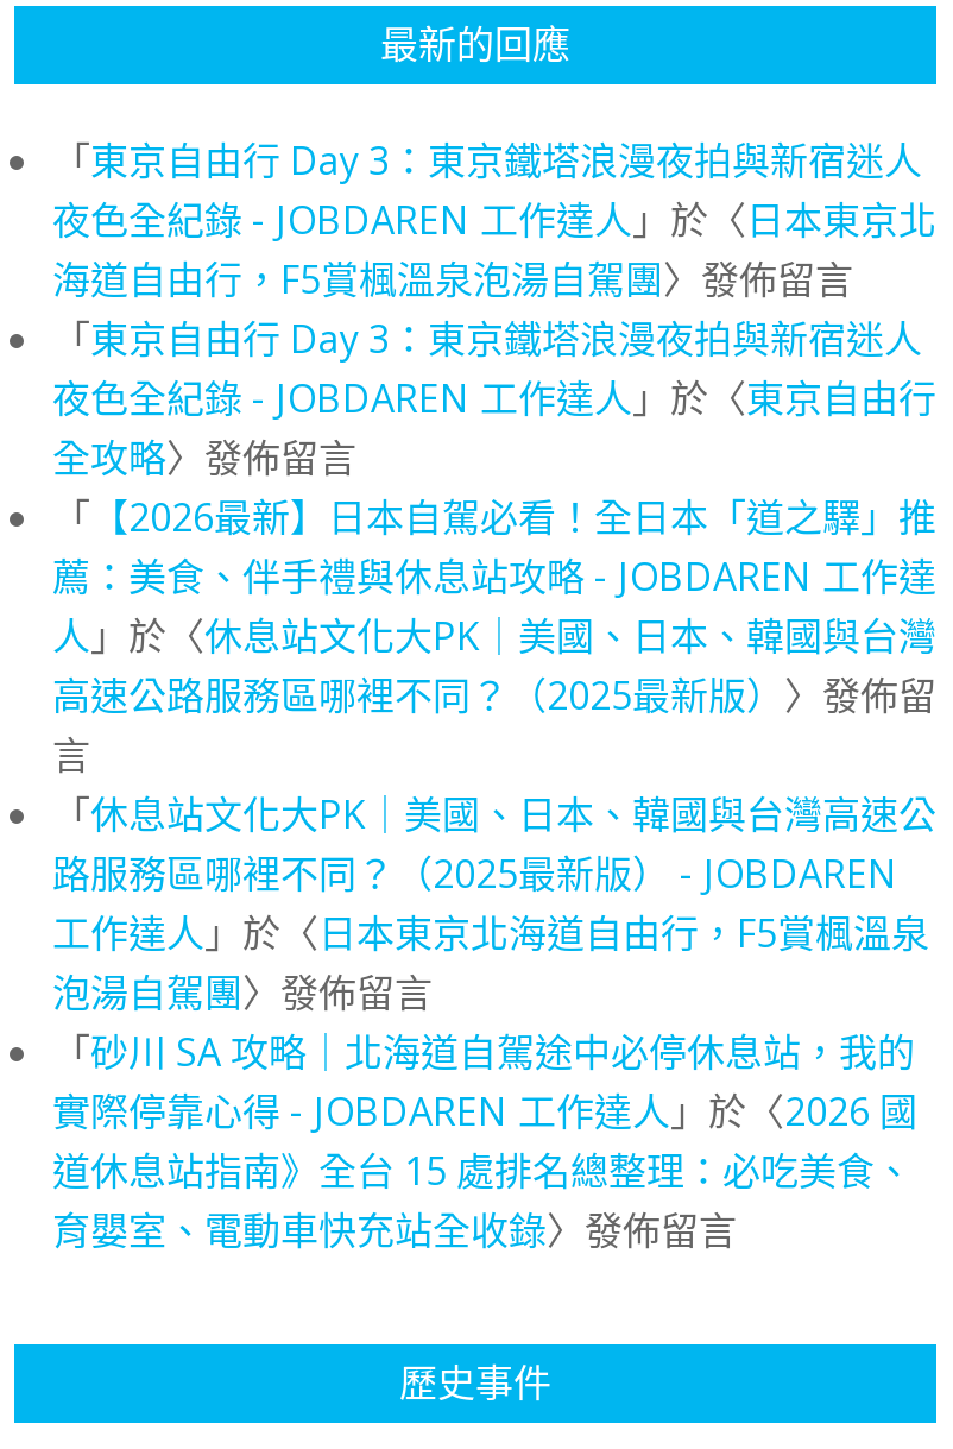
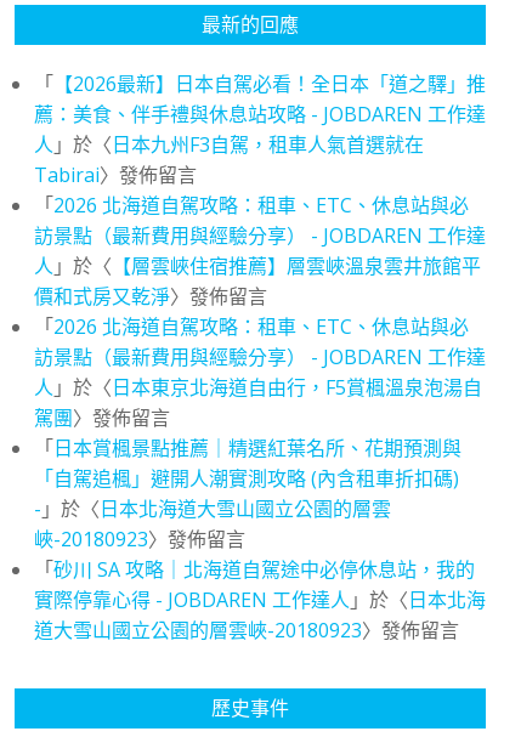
[52,134,936,484] 「東京自由行 Day 3：東京鐵塔浪漫夜拍與新宿迷人 | 夜色全紀錄 - JOBDAREN 工作達人」於〈日本東京北 | 海道自由行，F5賞楓溫泉泡湯自駕團〉發佈留言 | 「東京自由行 Day 3：東京鐵塔浪漫夜拍與新宿迷人 | 夜色全紀錄 - JOBDAREN 工作達人」於〈東京自由行 | 全攻略〉發佈留言 -> none
moved [52,491,936,603] -> [34,70,486,127]: 「【2026最新】日本自駕必看！全日本「道之驛」推 | 薦：美食、伴手禮與休息站攻略 - JOBDAREN 工作達
[52,610,936,1019] 人」於〈休息站文化大PK｜美國、日本、韓國與台灣 | 高速公路服務區哪裡不同？（2025最新版）〉發佈留 | 言 | 「休息站文化大PK｜美國、日本、韓國與台灣高速公 | 路服務區哪裡不同？（2025最新版） - JOBDAREN | 工作達人」於〈日本東京北海道自由行，F5賞楓溫泉 | 泡湯自駕團〉發佈留言 -> [34,131,486,552] 人」於〈日本九州F3自駕，租車人氣首選就在 | Tabirai〉發佈留言 | 「2026 北海道自駕攻略：租車、ETC、休息站與必 | 訪景點（最新費用與經驗分享） - JOBDAREN 工作達 | 人」於〈【層雲峽住宿推薦】層雲峽溫泉雲井旅館平 | 價和式房又乾淨〉發佈留言 | 「2026 北海道自駕攻略：租車、ETC、休息站與必 | 訪景點（最新費用與經驗分享） - JOBDAREN 工作達 | 人」於〈日本東京北海道自由行，F5賞楓溫泉泡湯自 | 駕團〉發佈留言 | 「日本賞楓景點推薦｜精選紅葉名所、花期預測與 | 「自駕追楓」避開人潮實測攻略 (內含租車折扣碼) | -」於〈日本北海道大雪山國立公園的層雲 | 峽-20180923〉發佈留言
moved [52,1026,915,1078] -> [34,556,475,583]: 「砂川 SA 攻略｜北海道自駕途中必停休息站，我的
[52,1085,917,1256] 實際停靠心得 - JOBDAREN 工作達人」於〈2026 國 | 道休息站指南》全台 15 處排名總整理：必吃美食、 | 育嬰室、電動車快充站全收錄〉發佈留言 -> [34,586,486,644] 實際停靠心得 - JOBDAREN 工作達人」於〈日本北海 | 道大雪山國立公園的層雲峽-20180923〉發佈留言

